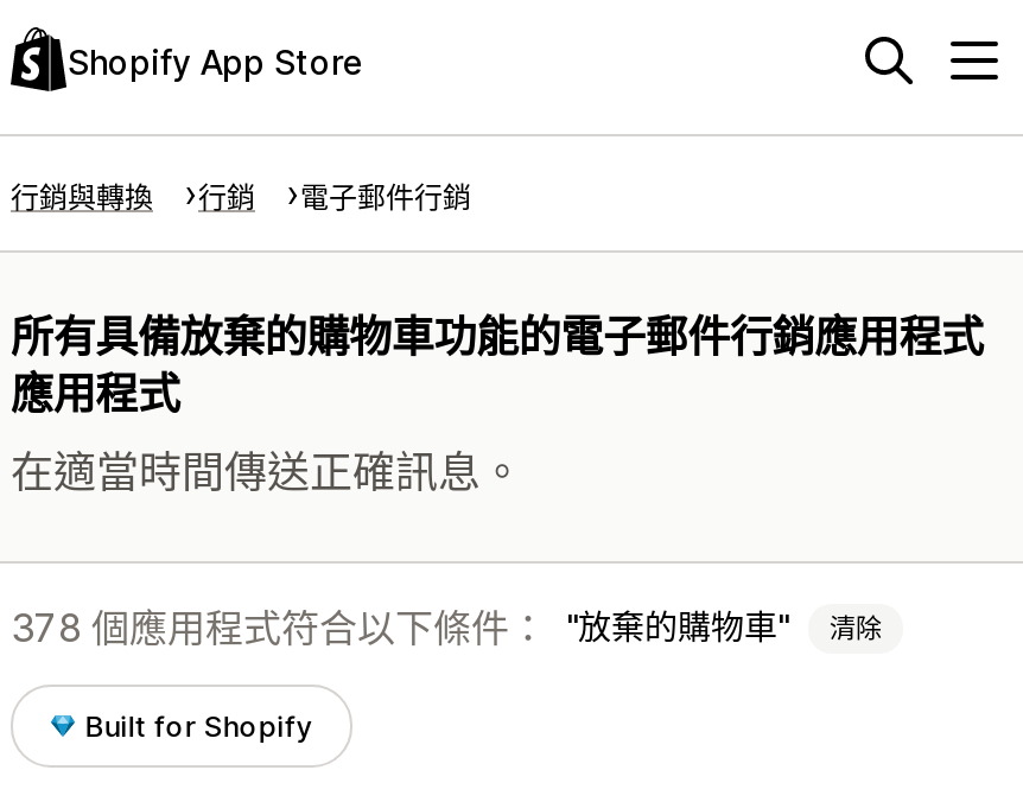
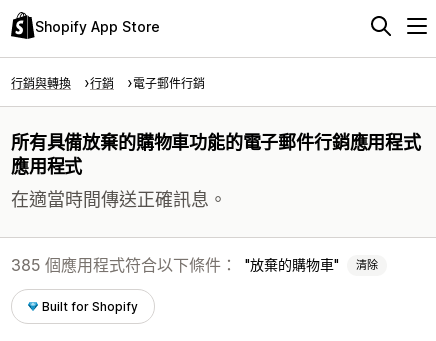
[11,604,547,651] 378 個應用程式符合以下條件： -> [11,255,237,275] 385 個應用程式符合以下條件：

